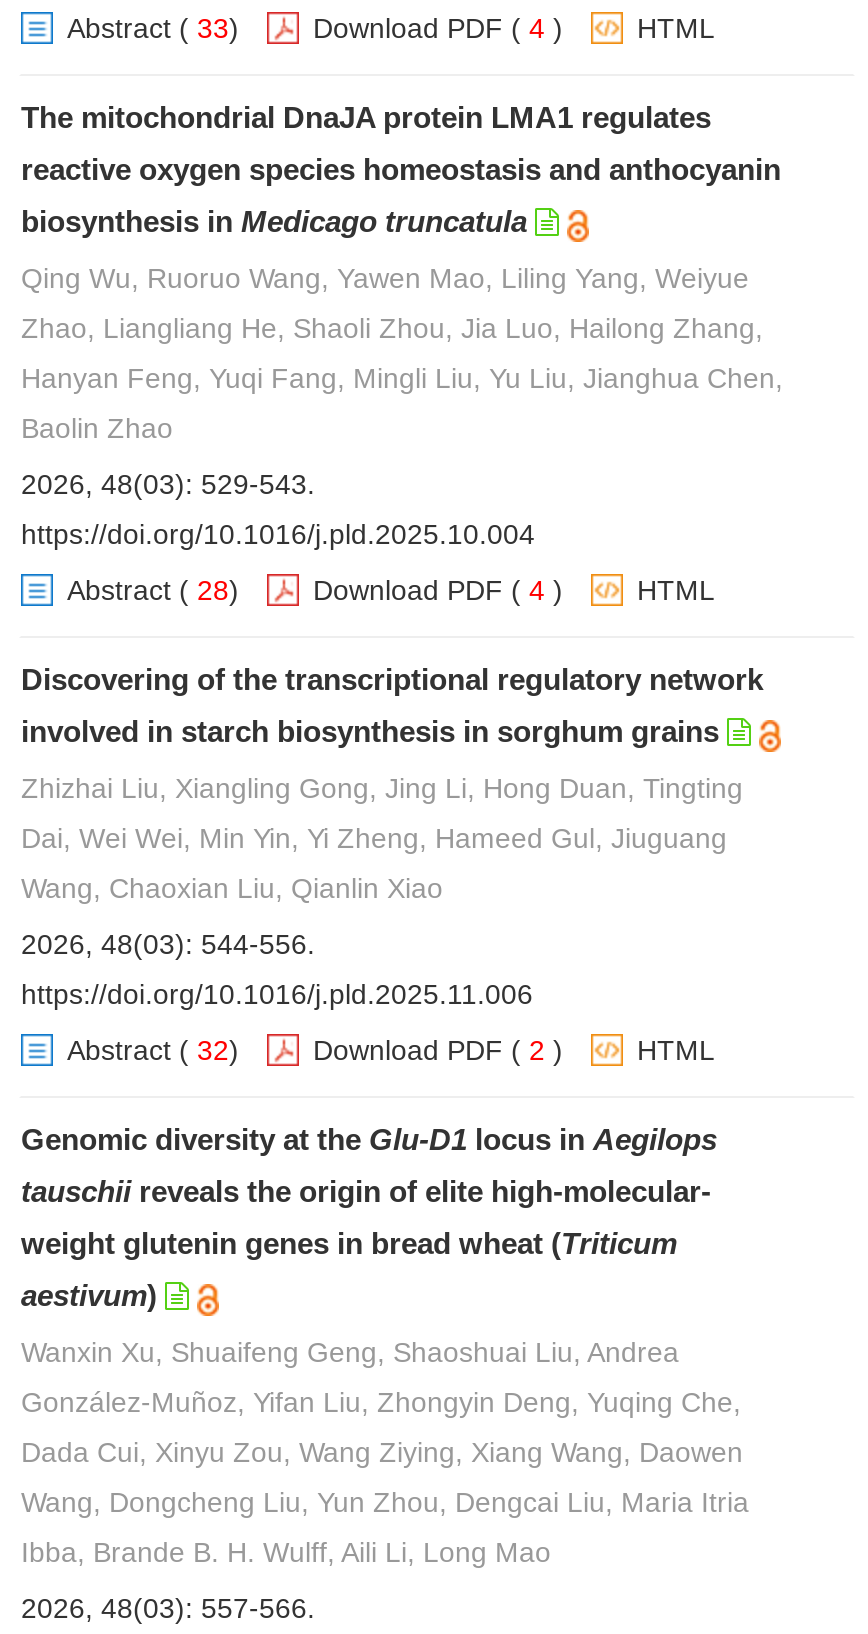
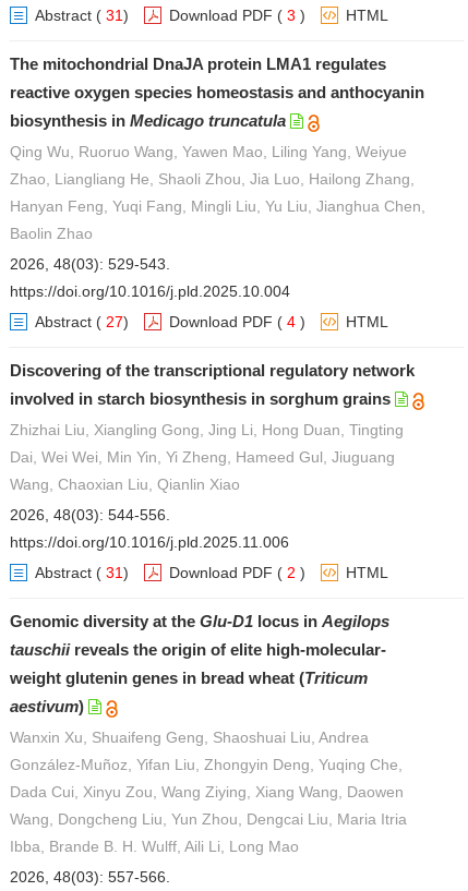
[67,13,247,45] Abstract (33) -> [35,7,133,24] Abstract (31)
[313,13,571,45] Download PDF (4) -> [169,7,310,24] Download PDF (3)
[67,575,247,607] Abstract (28) -> [35,313,133,331] Abstract (27)
[67,1035,247,1067] Abstract (32) -> [35,564,133,582] Abstract (31)

